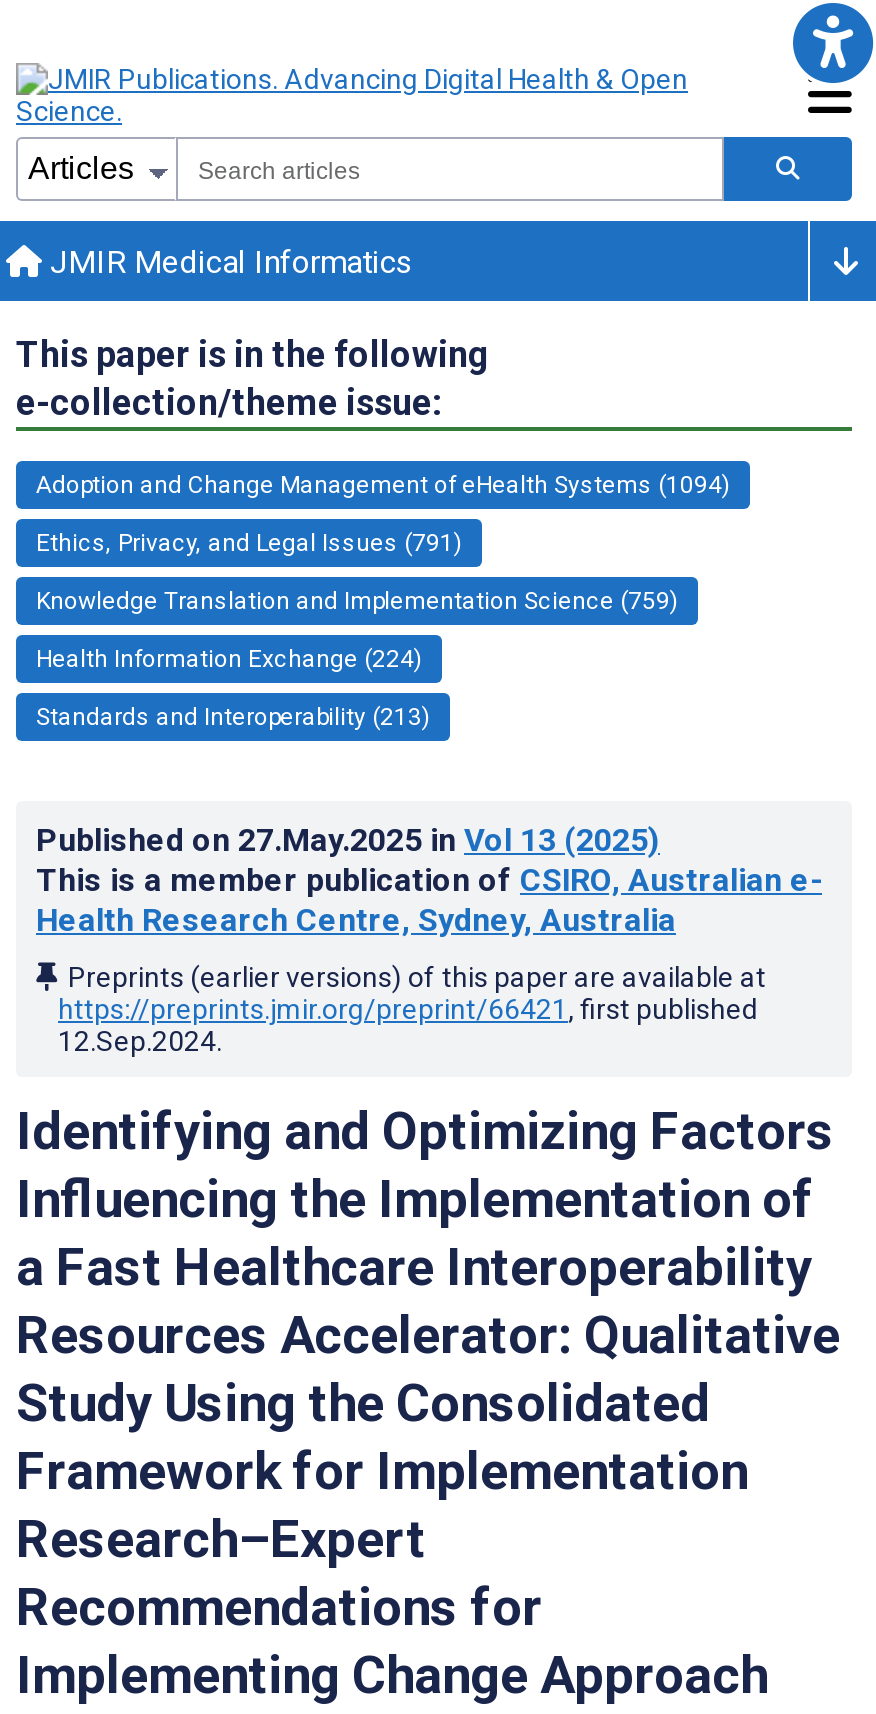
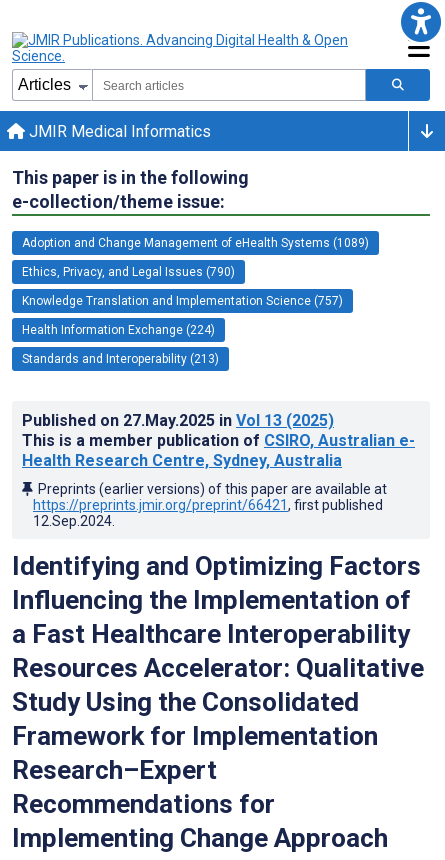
[36,471,730,499] Adoption and Change Management of eHealth Systems (1094) -> [22,236,369,250] Adoption and Change Management of eHealth Systems (1089)
[36,529,462,557] Ethics, Privacy, and Legal Issues (791) -> [22,265,235,279] Ethics, Privacy, and Legal Issues (790)
[36,587,678,615] Knowledge Translation and Implementation Science (759) -> [22,294,343,308] Knowledge Translation and Implementation Science (757)

